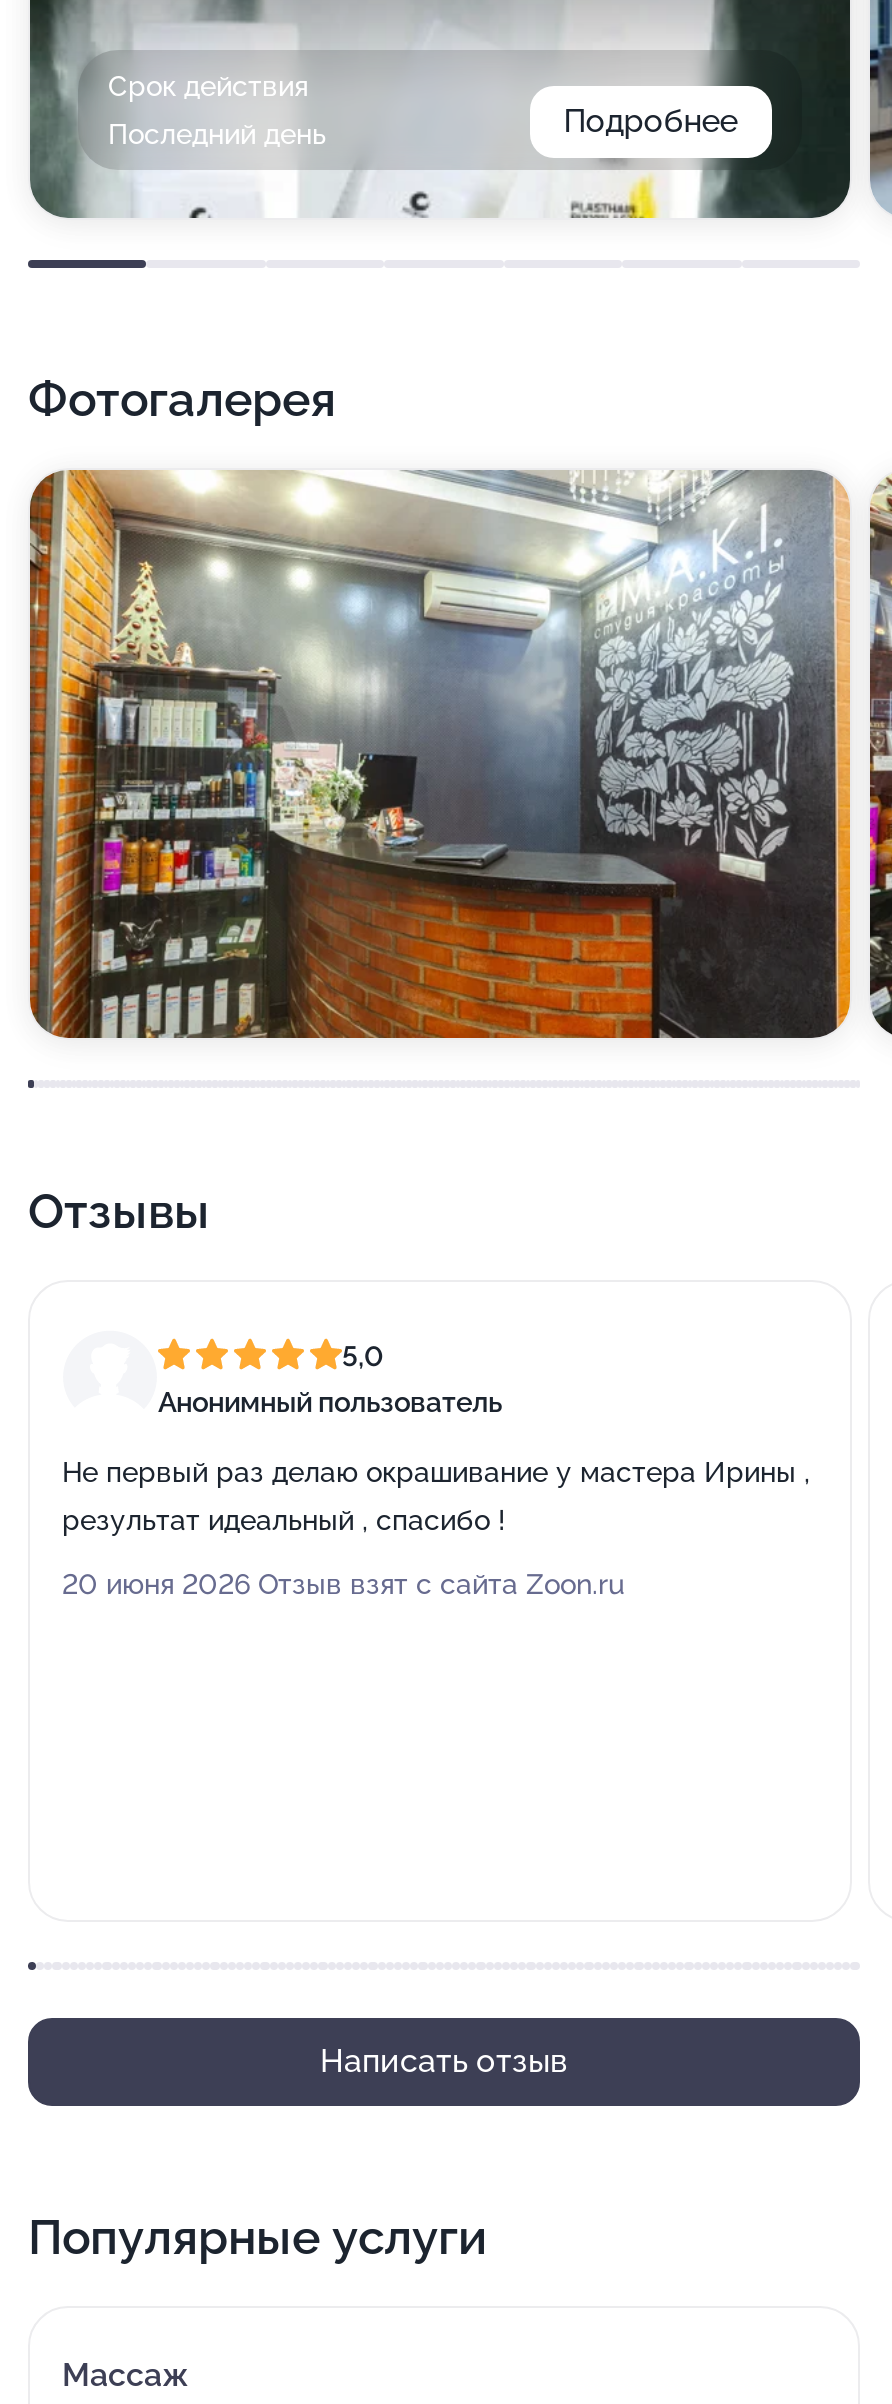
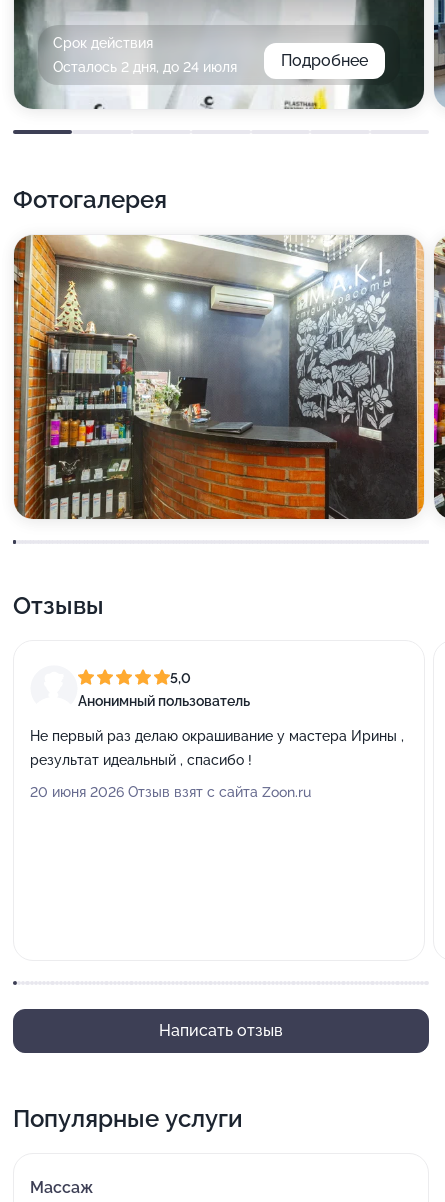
[108,118,326,150] Последний день -> [53,59,237,75] Осталось 2 дня, до 24 июля

